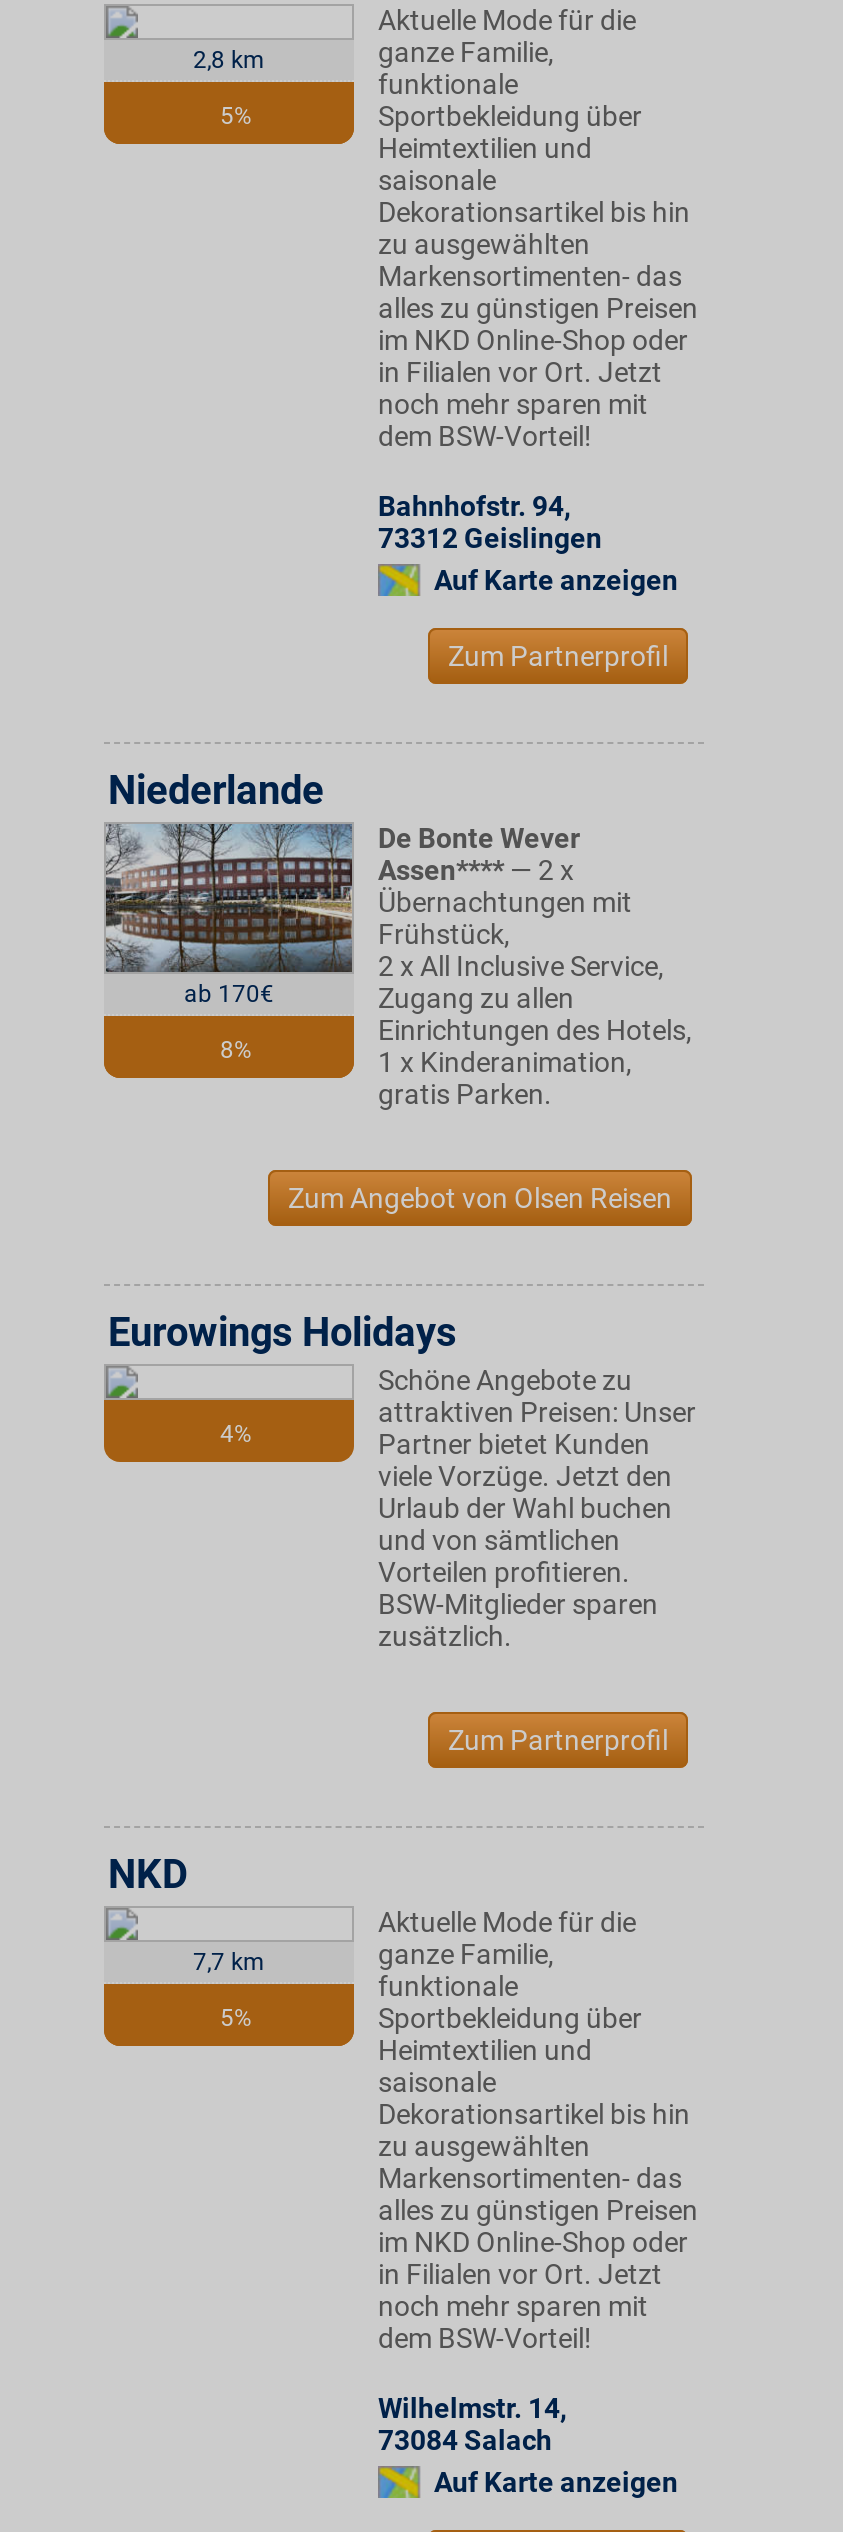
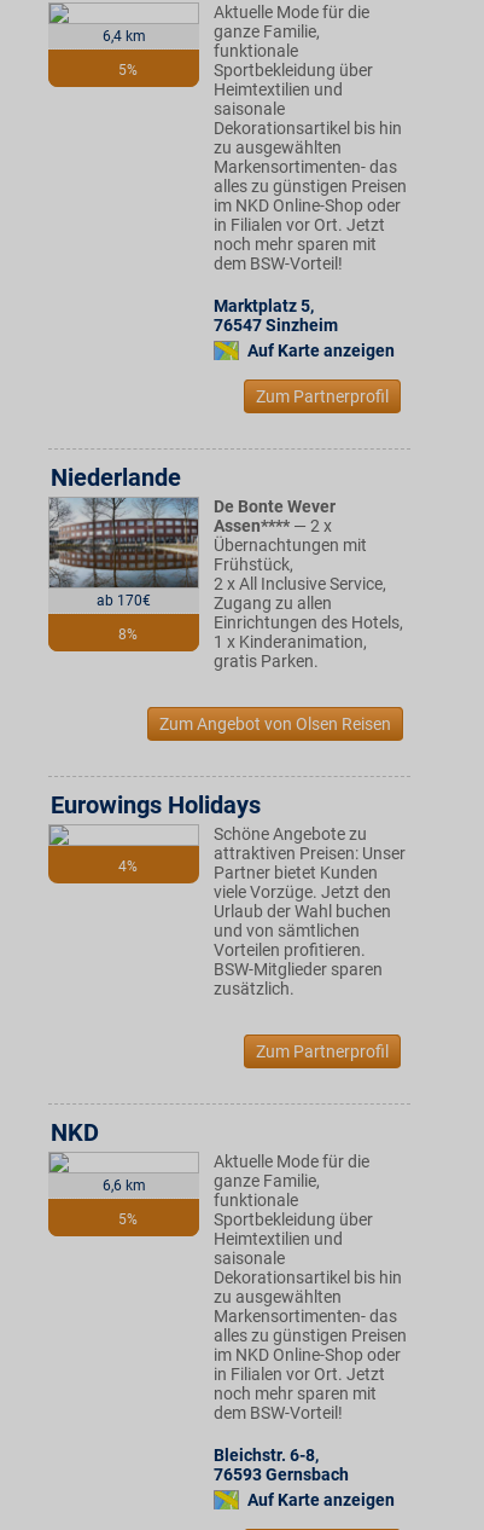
[193,46,265,74] 2,8 km -> [102,28,145,45] 6,4 km
[378,490,602,554] Bahnhofstr. 94, | 73312 Geislingen -> [214,296,338,335] Marktplatz 5, | 76547 Sinzheim
[193,1948,265,1976] 7,7 km -> [102,1177,145,1194] 6,6 km
[378,2392,566,2456] Wilhelmstr. 14, | 73084 Salach -> [214,1445,349,1484] Bleichstr. 6-8, | 76593 Gernsbach

